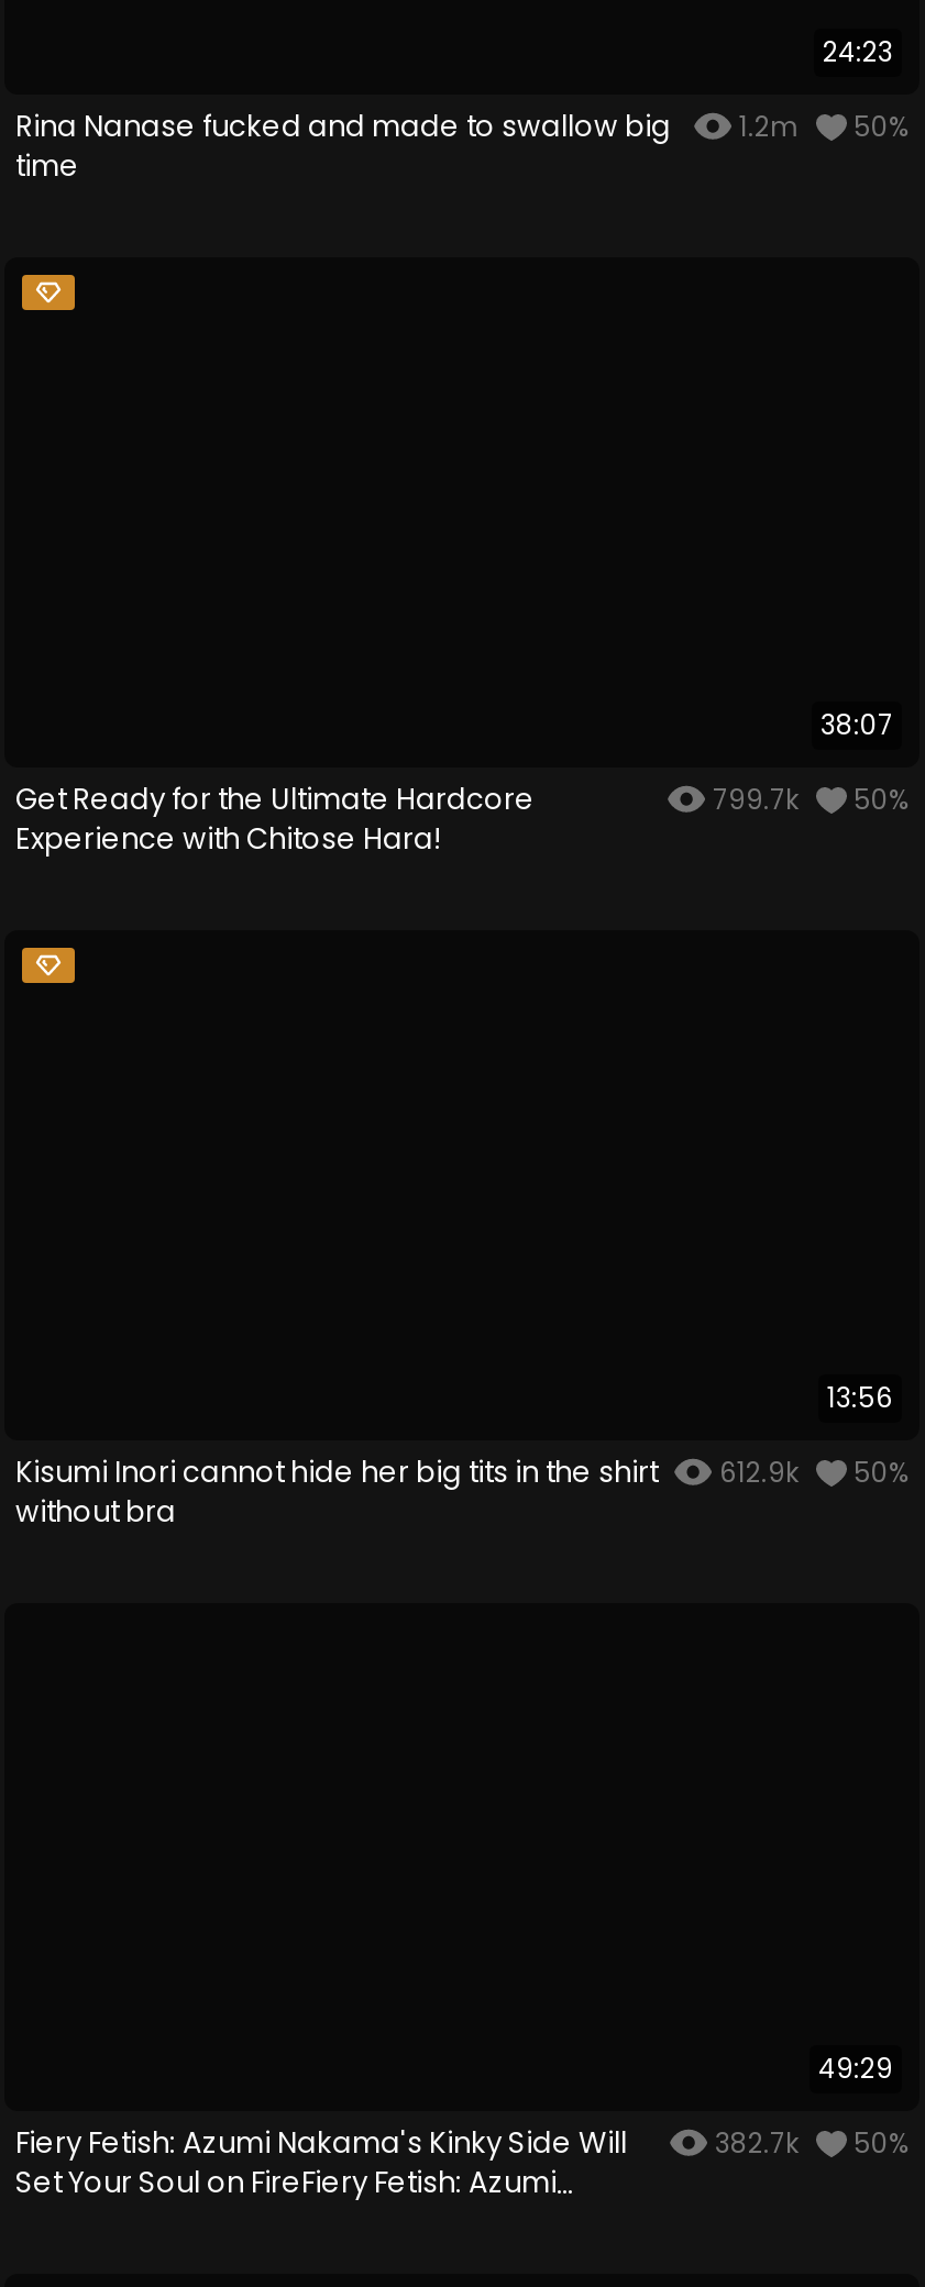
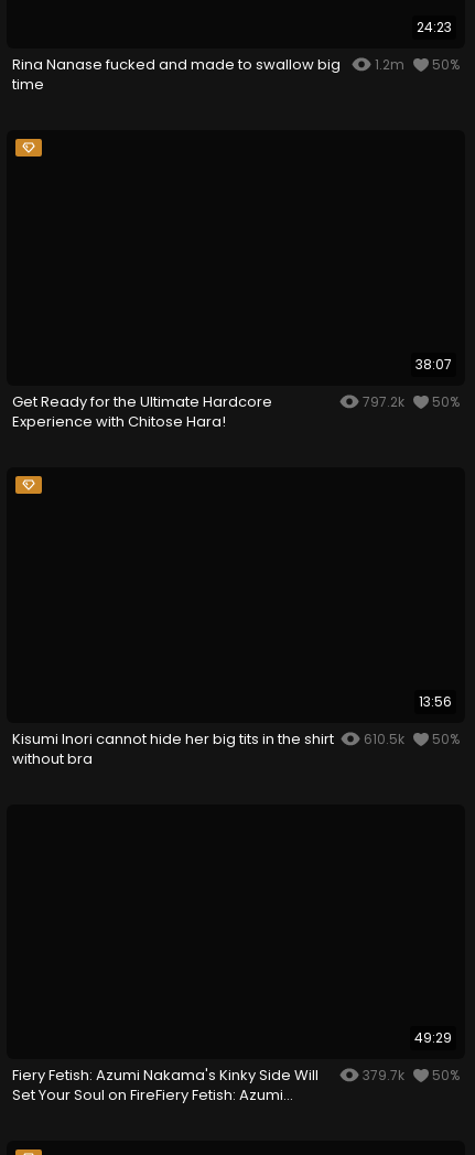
[706,780,909,817] 799.7k 50% -> [359,392,460,411] 797.2k 50%
[15,1450,909,1492] Kisumi Inori cannot hide her big tits in the shirt 612.9k 50% -> [12,728,460,749] Kisumi Inori cannot hide her big tits in the shirt 610.5k 50%
[708,2125,909,2163] 382.7k 50% -> [359,1066,460,1085] 379.7k 50%

